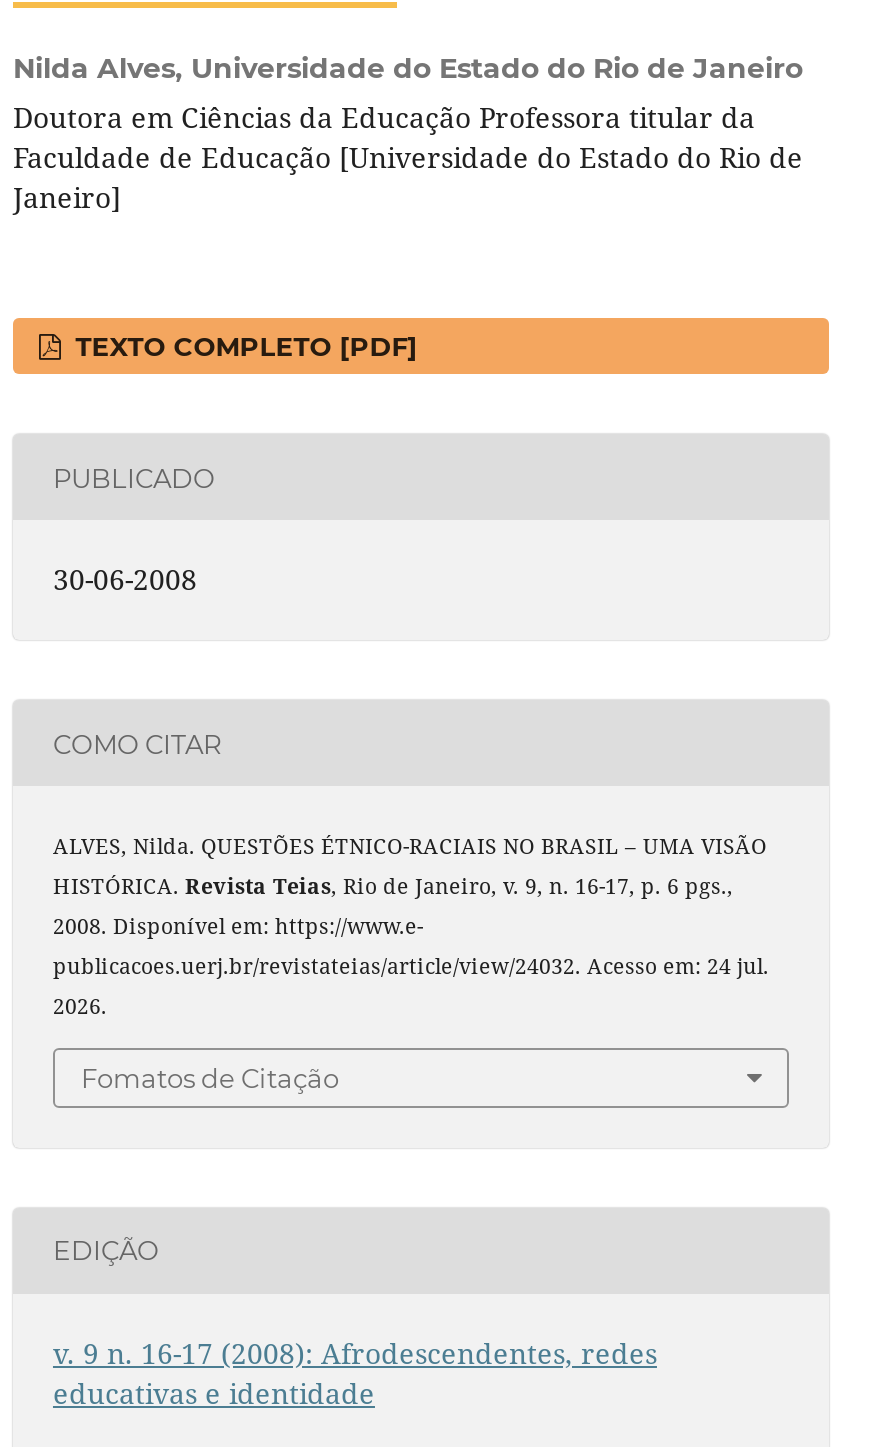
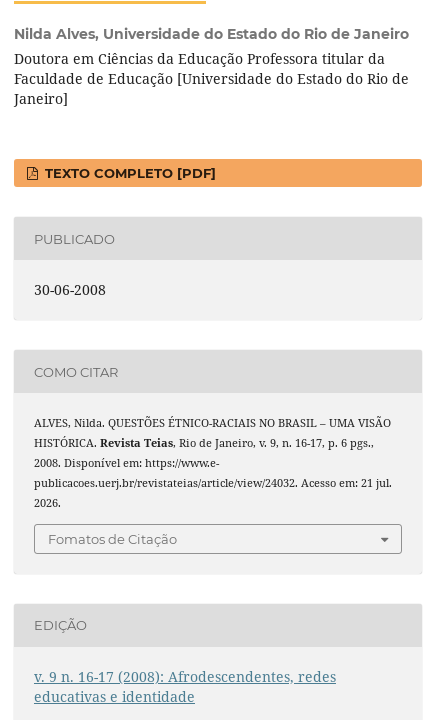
[53,952,769,980] publicacoes.uerj.br/revistateias/article/view/24032. Acesso em: 24 jul. -> [34,476,392,490] publicacoes.uerj.br/revistateias/article/view/24032. Acesso em: 21 jul.

